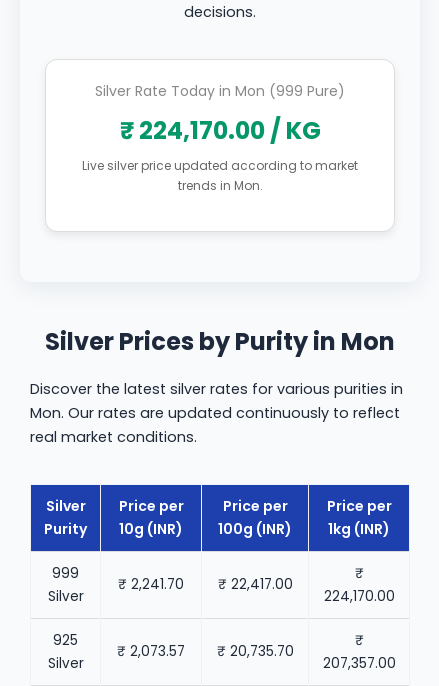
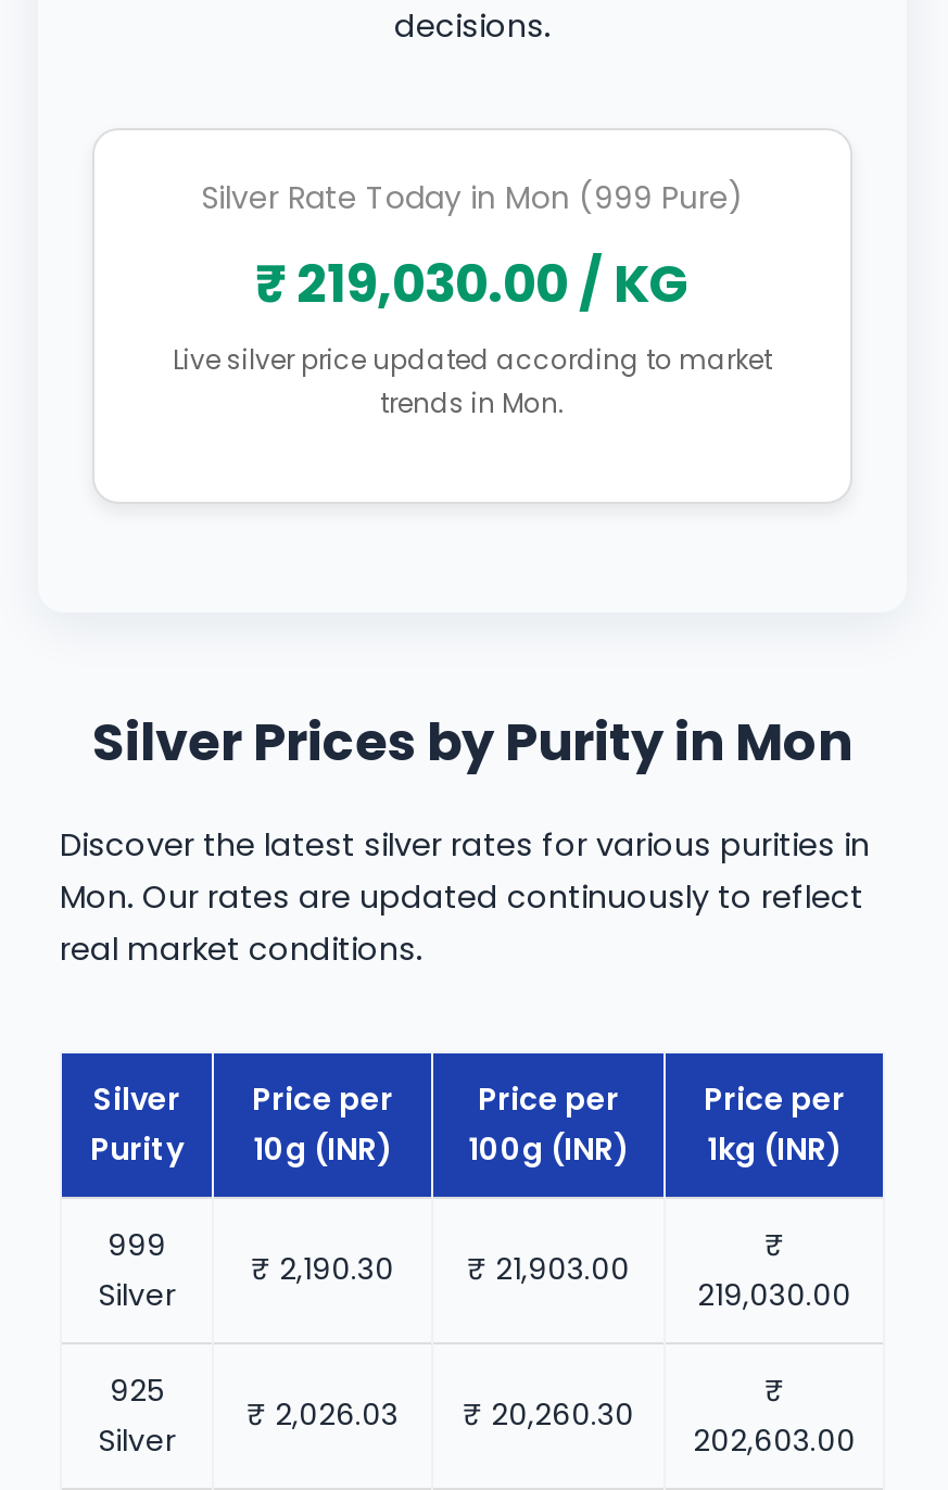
[119,114,320,147] ₹ 224,170.00 / KG -> [255,248,690,319] ₹ 219,030.00 / KG
[118,575,184,594] ₹ 2,241.70 -> [251,1249,394,1290] ₹ 2,190.30
[217,575,292,594] ₹ 22,417.00 -> [467,1249,630,1290] ₹ 21,903.00
[323,587,394,606] 224,170.00 -> [697,1275,851,1316] 219,030.00
[117,642,185,661] ₹ 2,073.57 -> [247,1394,399,1436] ₹ 2,026.03
[216,642,293,661] ₹ 20,735.70 -> [463,1394,634,1436] ₹ 20,260.30
[322,654,395,673] 207,357.00 -> [693,1420,856,1462] 202,603.00

